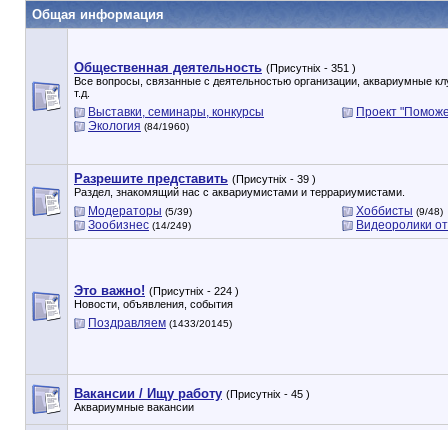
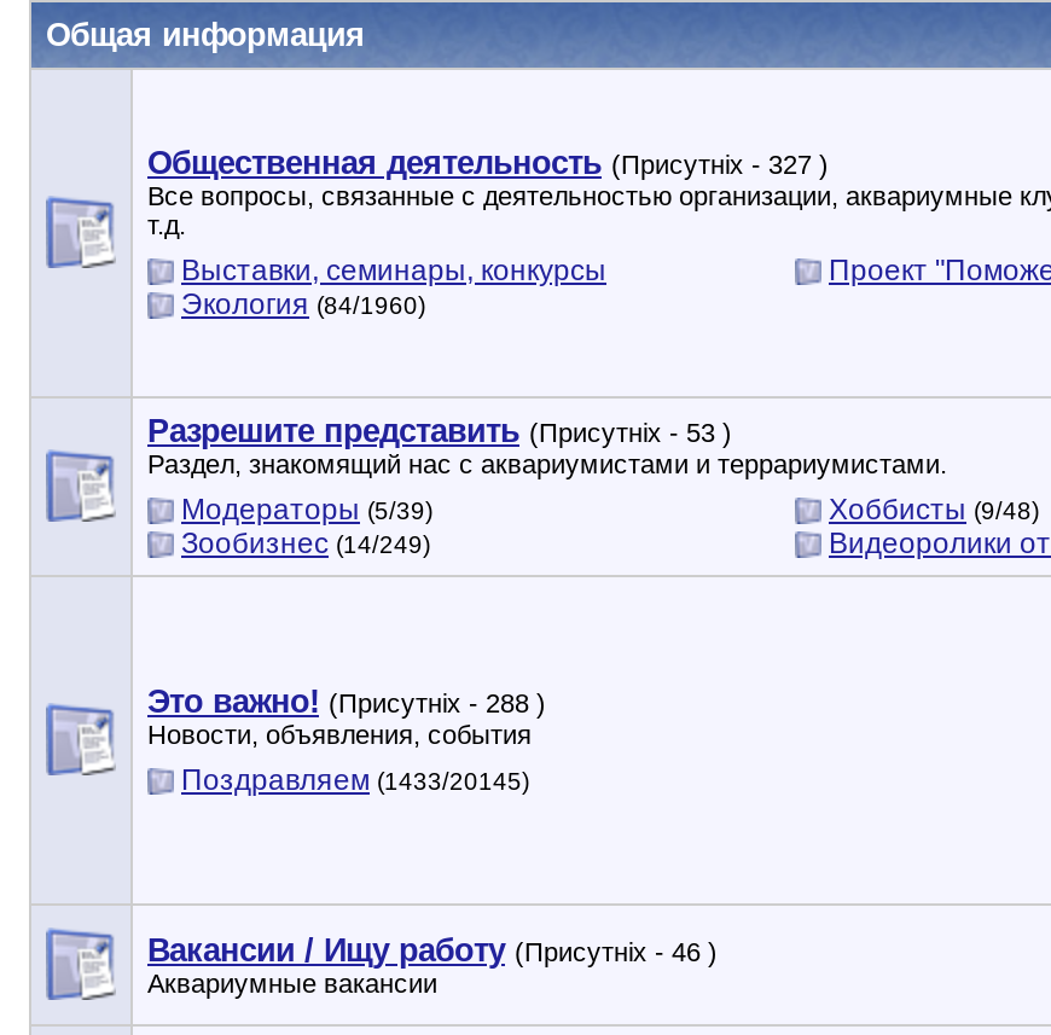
[74,60,356,75] Общественная деятельность (Присутніх - 351 ) -> [147,145,829,181] Общественная деятельность (Присутніх - 327 )
[74,171,316,186] Разрешите представить (Присутніх - 39 ) -> [147,413,732,449] Разрешите представить (Присутніх - 53 )
[74,283,239,298] Это важно! (Присутніх - 224 ) -> [147,684,546,720] Это важно! (Присутніх - 288 )
[74,386,310,401] Вакансии / Ищу работу (Присутніх - 45 ) -> [147,932,718,969] Вакансии / Ищу работу (Присутніх - 46 )

